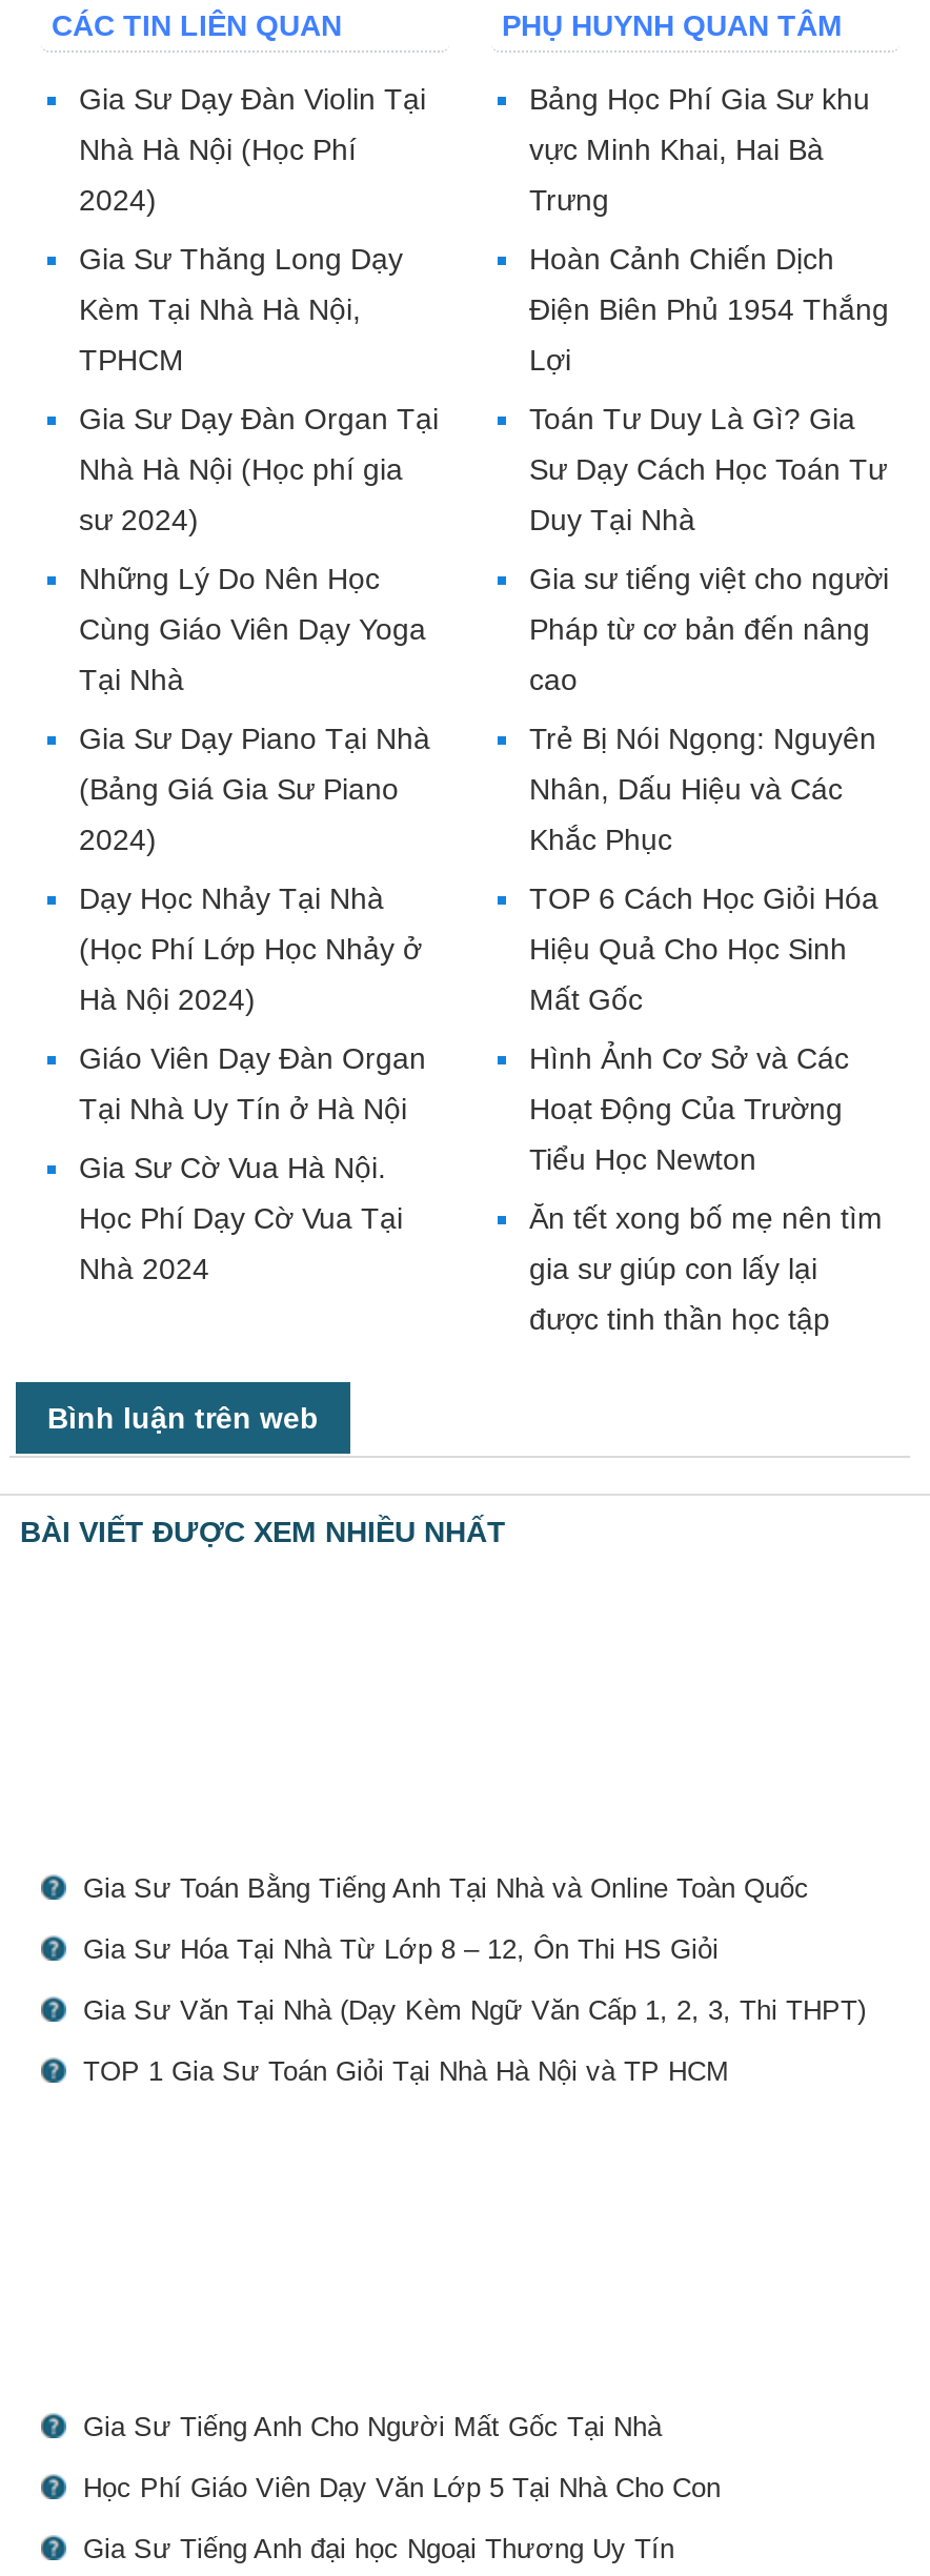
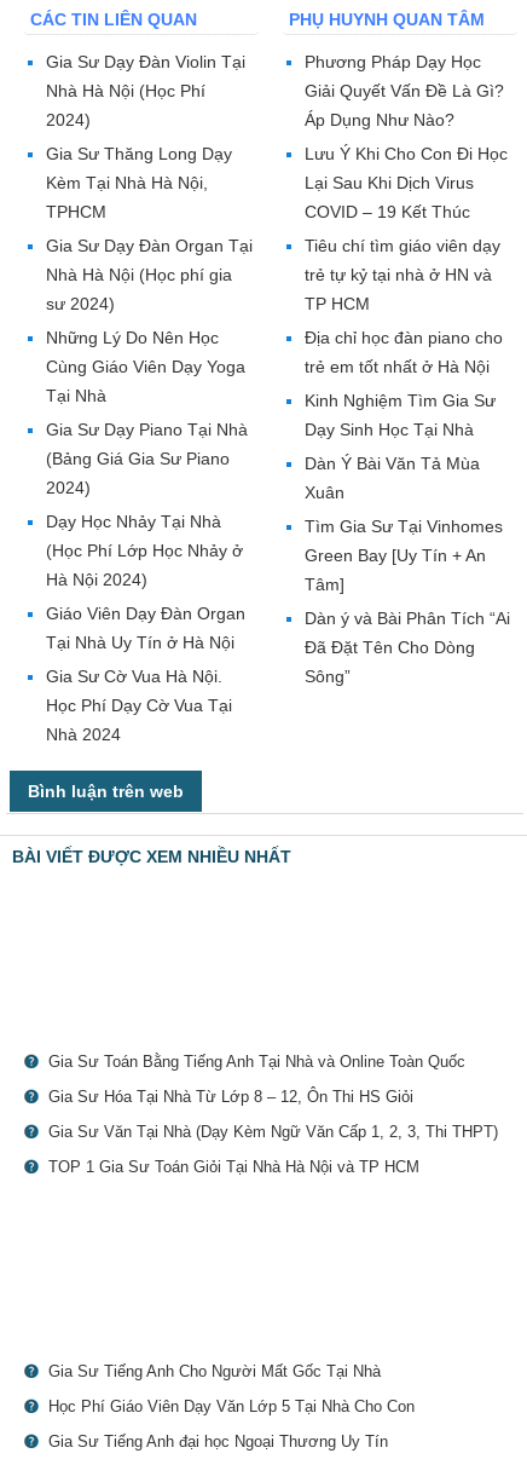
[529,83,889,1337] Bảng Học Phí Gia Sư khu | vực Minh Khai, Hai Bà | Trưng | Hoàn Cảnh Chiến Dịch | Điện Biên Phủ 1954 Thắng | Lợi | Toán Tư Duy Là Gì? Gia | Sư Dạy Cách Học Toán Tư | Duy Tại Nhà | Gia sư tiếng việt cho người | Pháp từ cơ bản đến nâng | cao | Trẻ Bị Nói Ngọng: Nguyên | Nhân, Dấu Hiệu và Các | Khắc Phục | TOP 6 Cách Học Giỏi Hóa | Hiệu Quả Cho Học Sinh | Mất Gốc | Hình Ảnh Cơ Sở và Các | Hoạt Động Của Trường | Tiểu Học Newton | Ăn tết xong bố mẹ nên tìm | gia sư giúp con lấy lại | được tinh thần học tập -> [305,53,510,686] Phương Pháp Dạy Học | Giải Quyết Vấn Đề Là Gì? | Áp Dụng Như Nào? | Lưu Ý Khi Cho Con Đi Học | Lại Sau Khi Dịch Virus | COVID – 19 Kết Thúc | Tiêu chí tìm giáo viên dạy | trẻ tự kỷ tại nhà ở HN và | TP HCM | Địa chỉ học đàn piano cho | trẻ em tốt nhất ở Hà Nội | Kinh Nghiệm Tìm Gia Sư | Dạy Sinh Học Tại Nhà | Dàn Ý Bài Văn Tả Mùa | Xuân | Tìm Gia Sư Tại Vinhomes | Green Bay [Uy Tín + An | Tâm] | Dàn ý và Bài Phân Tích “Ai | Đã Đặt Tên Cho Dòng | Sông”

